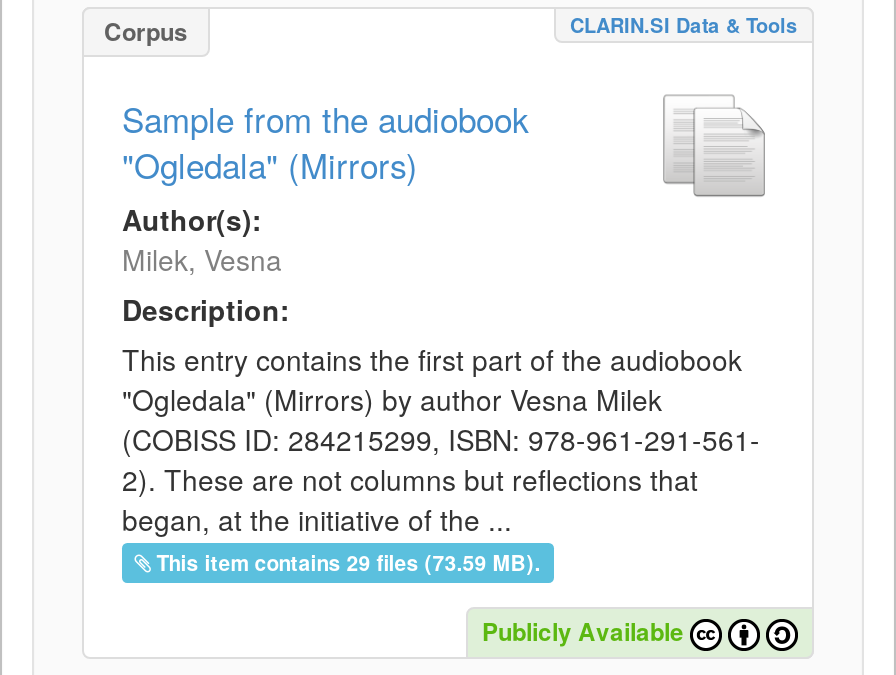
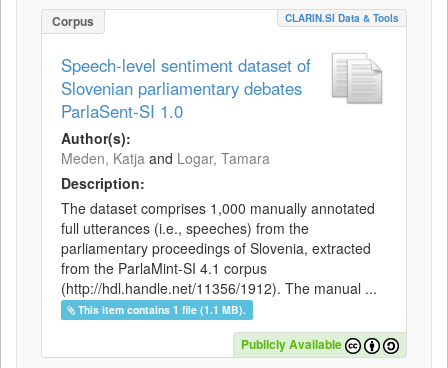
[122,95,528,189] Sample from the audiobook | "Ogledala" (Mirrors) -> [61,53,311,123] Speech-level sentiment dataset of | Slovenian parliamentary debates | ParlaSent-SI 1.0
[122,239,282,279] Milek, Vesna -> [61,148,270,168] Meden, Katja and Logar, Tamara
[122,339,760,577] This entry contains the first part of the audiobook | "Ogledala" (Mirrors) by author Vesna Milek | (COBISS ID: 284215299, ISBN: 978-961-291-561- | 2). These are not columns but reflections that | began, at the initiative of the ... | This item contains 29 files (73.59 MB). -> [61,198,377,317] The dataset comprises 1,000 manually annotated | full utterances (i.e., speeches) from the | parliamentary proceedings of Slovenia, extracted | from the ParlaMint-SI 4.1 corpus | (http://hdl.handle.net/11356/1912). The manual ... | This item contains 1 file (1.1 MB).

